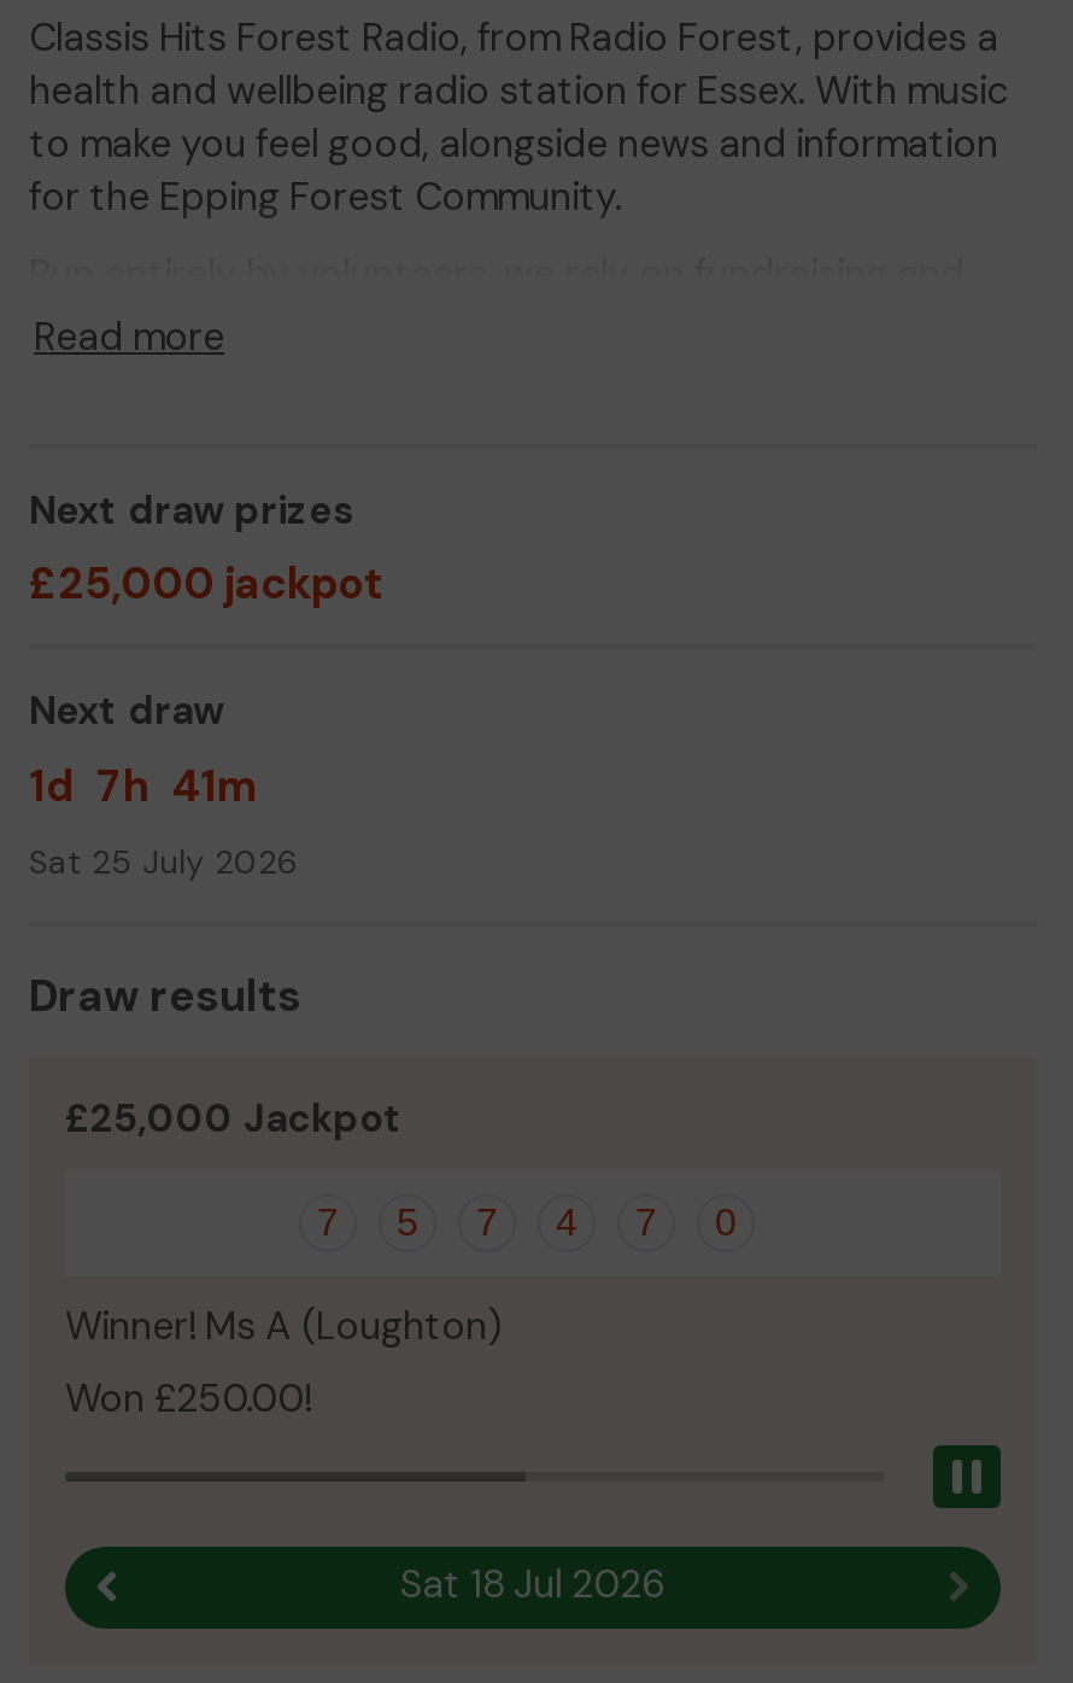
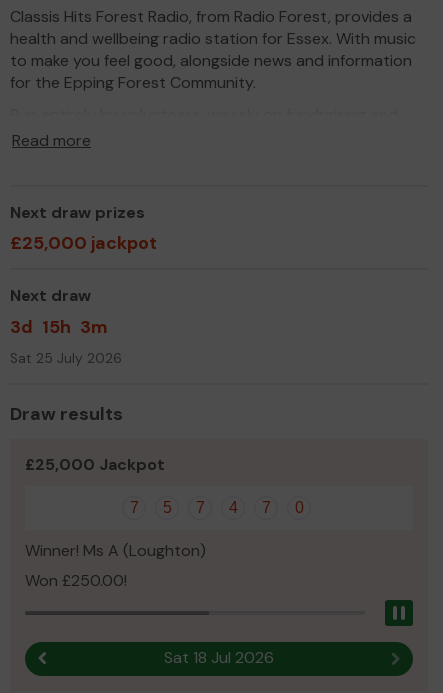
[29,756,258,814] 1d 7h 41m -> [10,314,108,338] 3d 15h 3m

